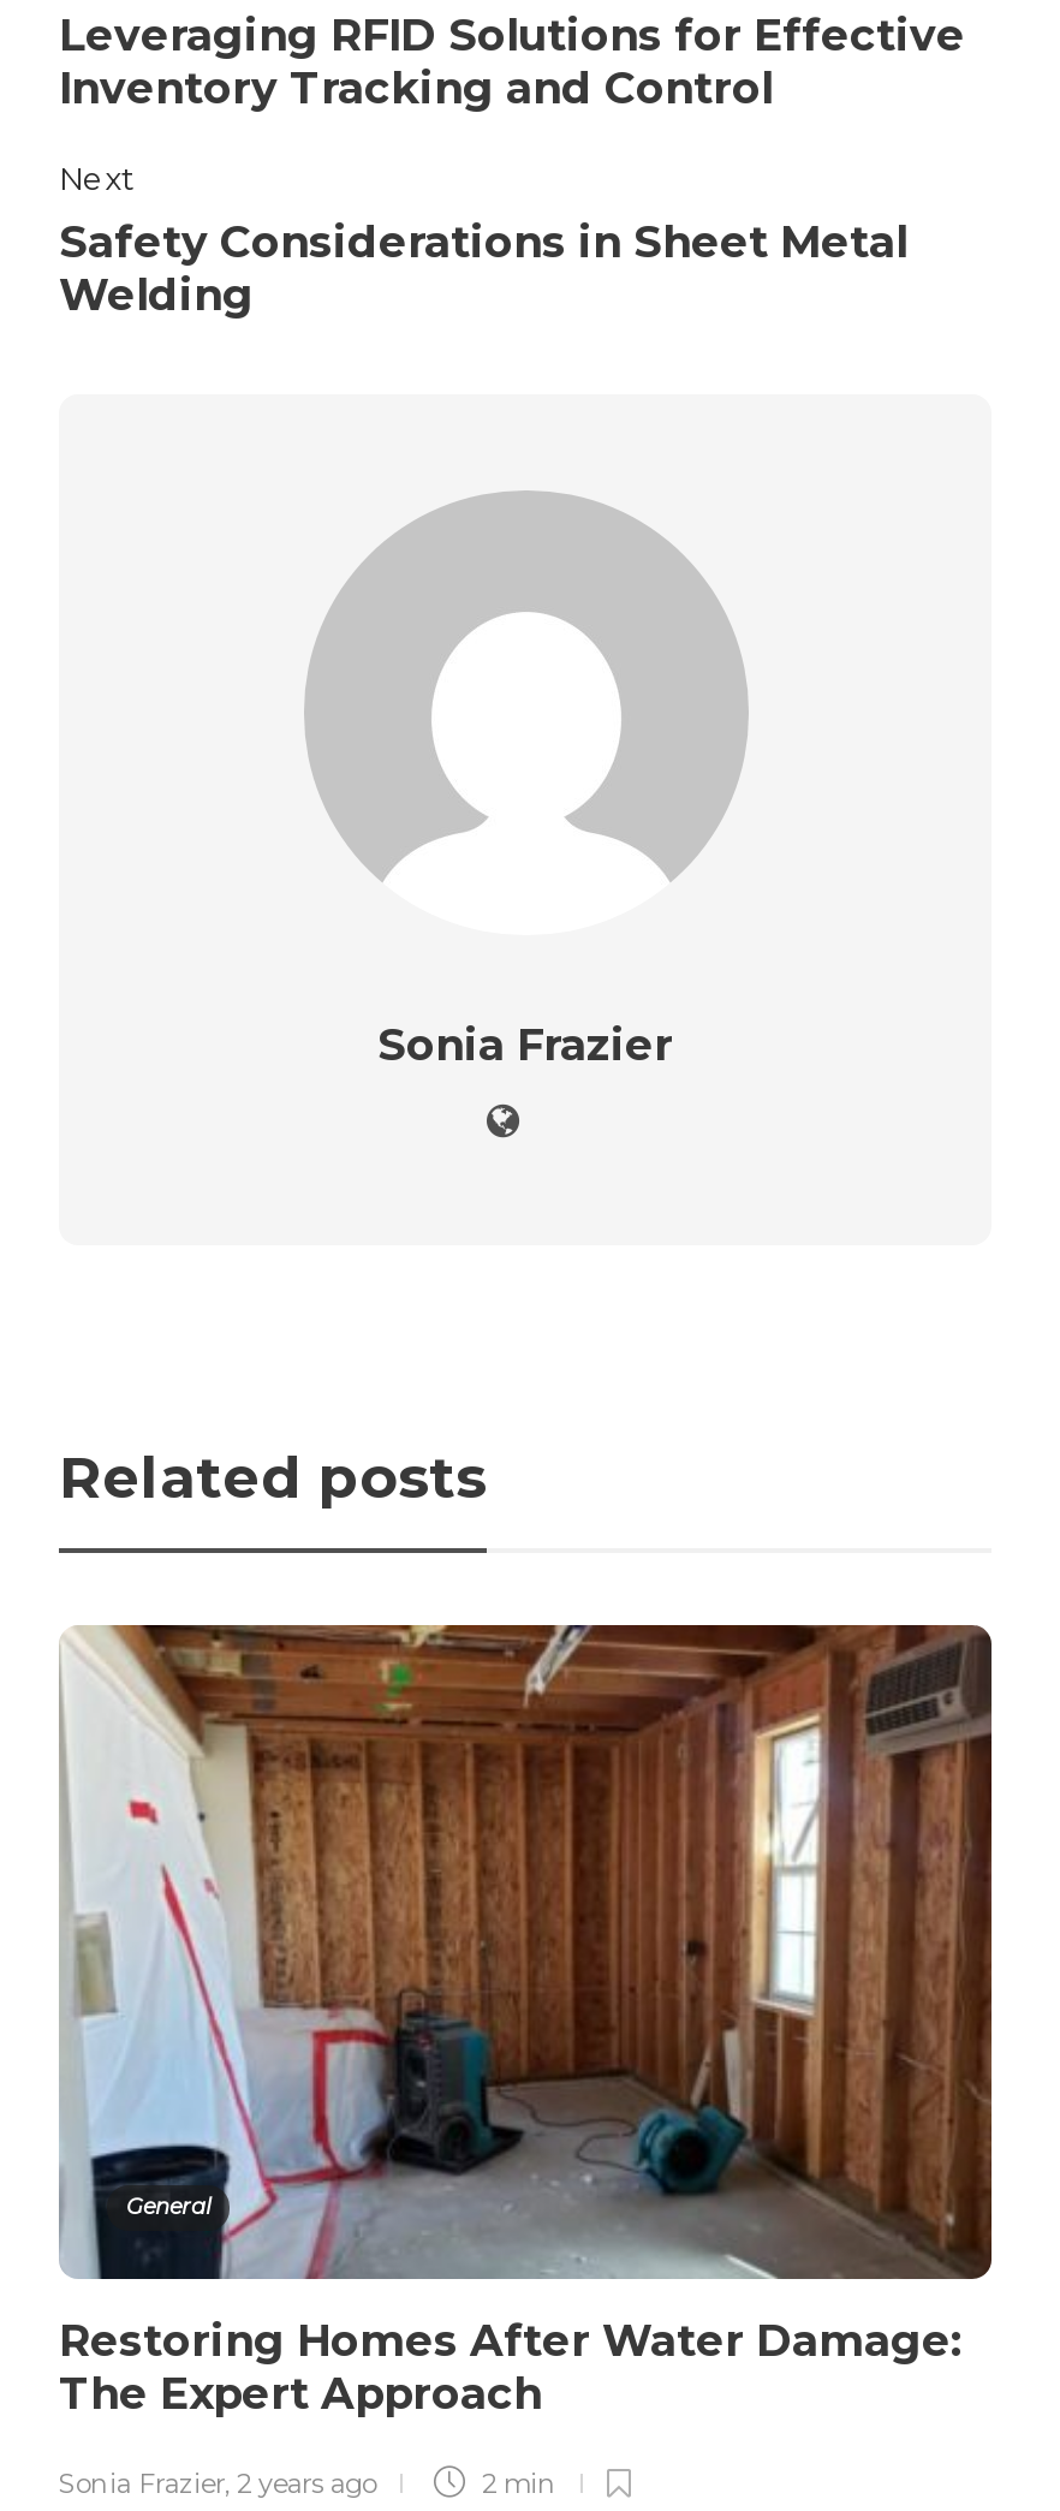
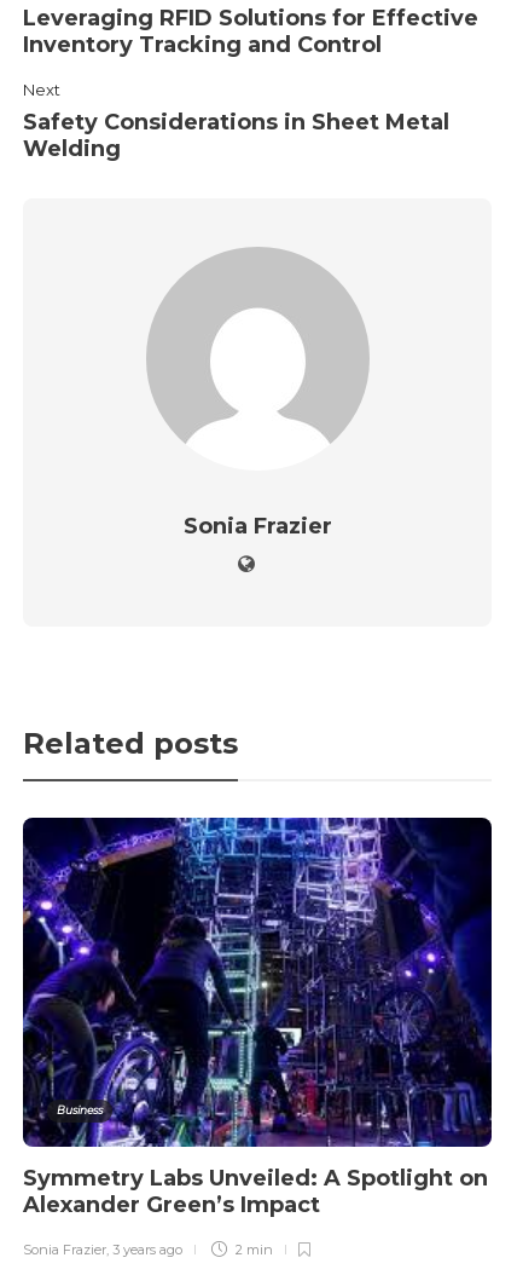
[59,1623,994,2281] [image] | General -> [22,817,493,1148] [image] | Business
[59,2315,965,2421] Restoring Homes After Water Damage: | The Expert Approach -> [23,1165,488,1218] Symmetry Labs Unveiled: A Spotlight on | Alexander Green’s Impact
[59,2467,376,2500] Sonia Frazier, 2 years ago -> [23,1241,182,1258] Sonia Frazier, 3 years ago

